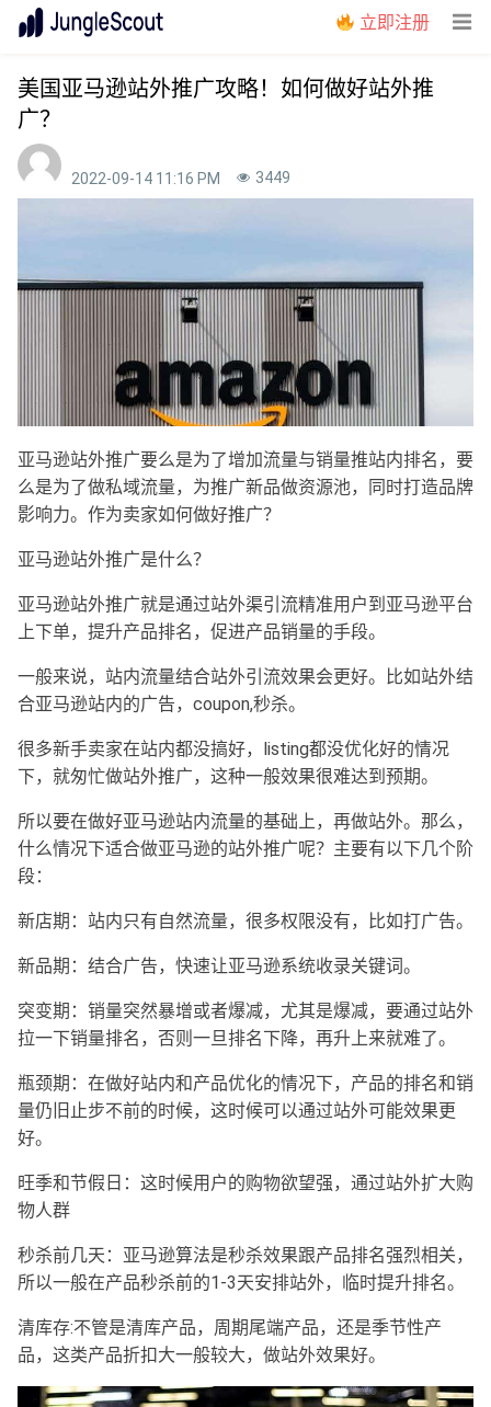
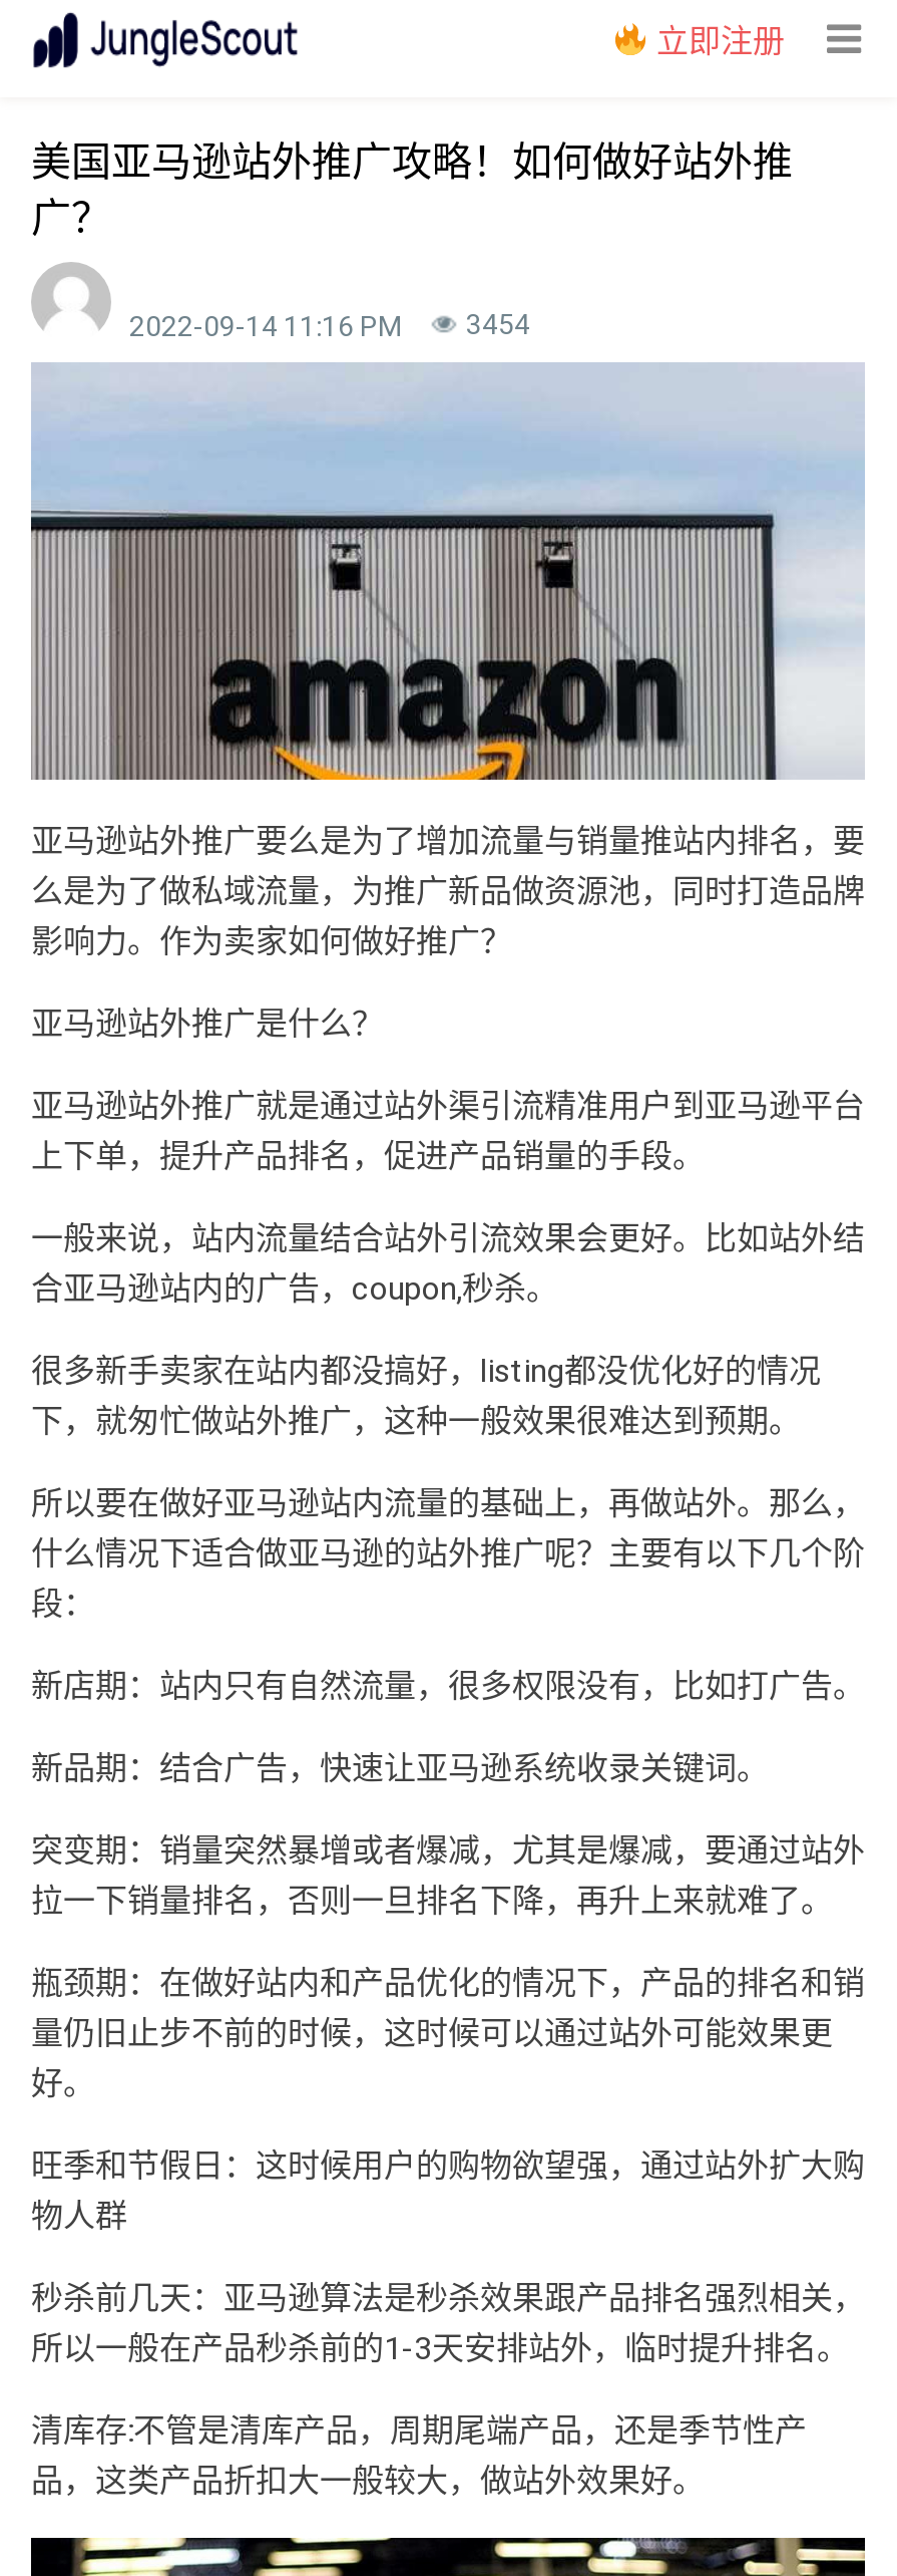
[71,168,290,187] 2022-09-14 11:16 PM 3449 -> [129,307,530,342] 2022-09-14 11:16 PM 3454

